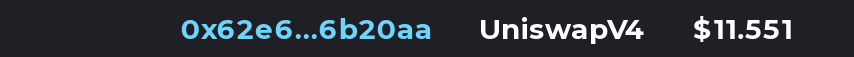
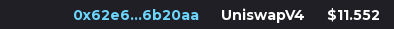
[181,11,793,47] 0x62e6...6b20aa UniswapV4 $11.551 -> [73,6,380,24] 0x62e6...6b20aa UniswapV4 $11.552

